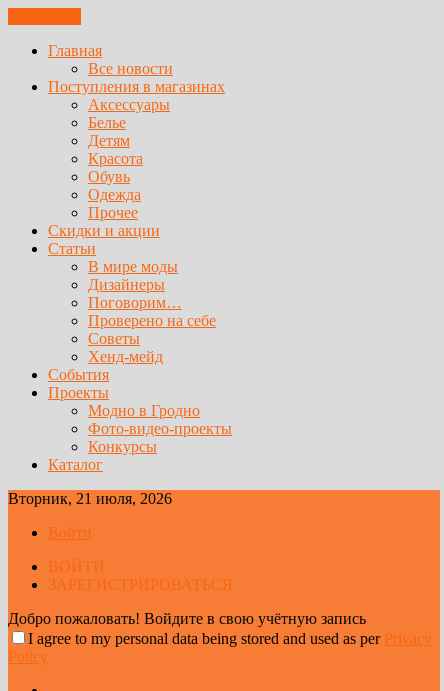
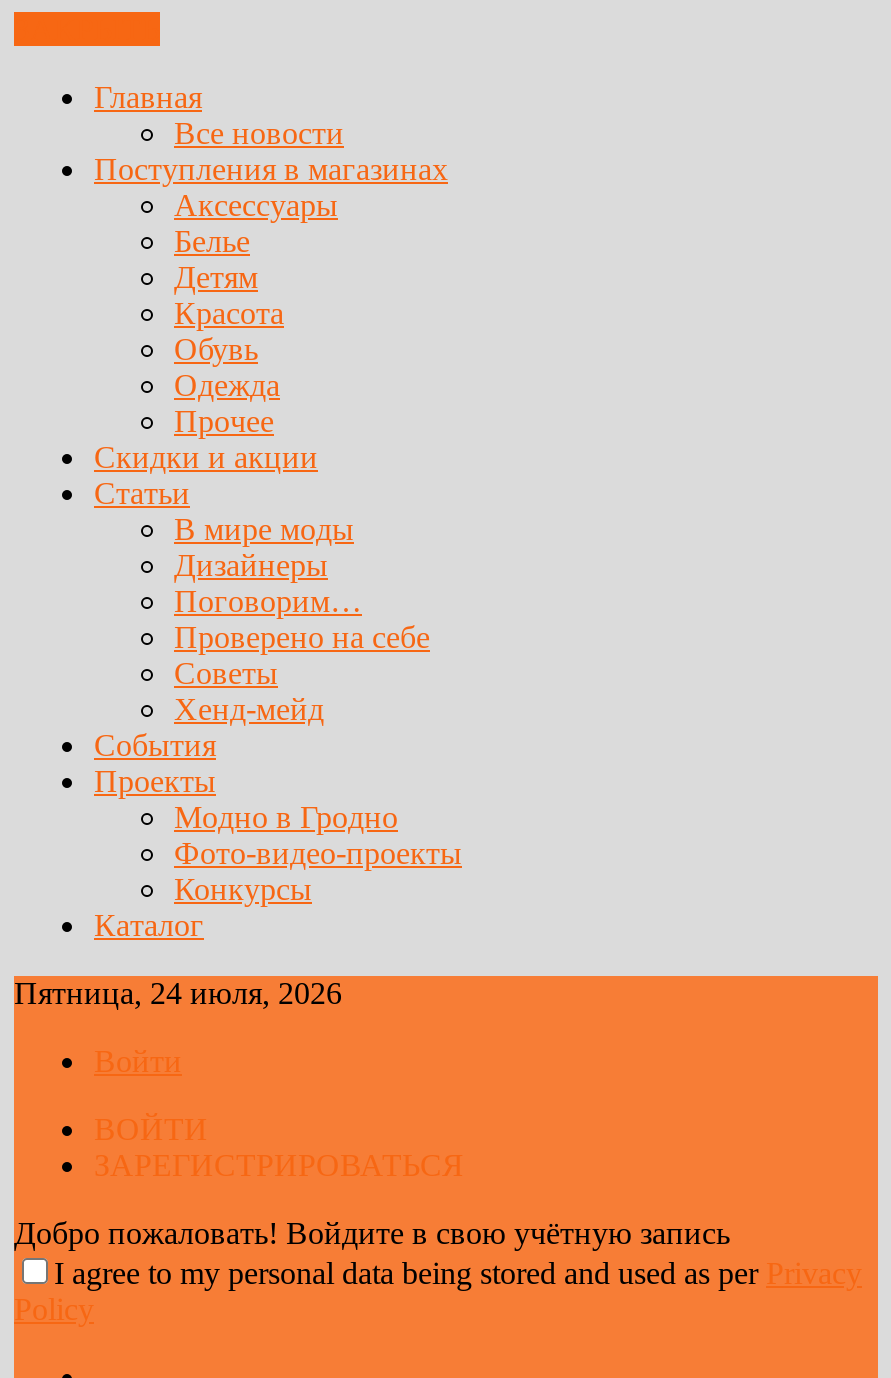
[8,490,172,507] Вторник, 21 июля, 2026 -> [14,976,342,1010] Пятница, 24 июля, 2026

